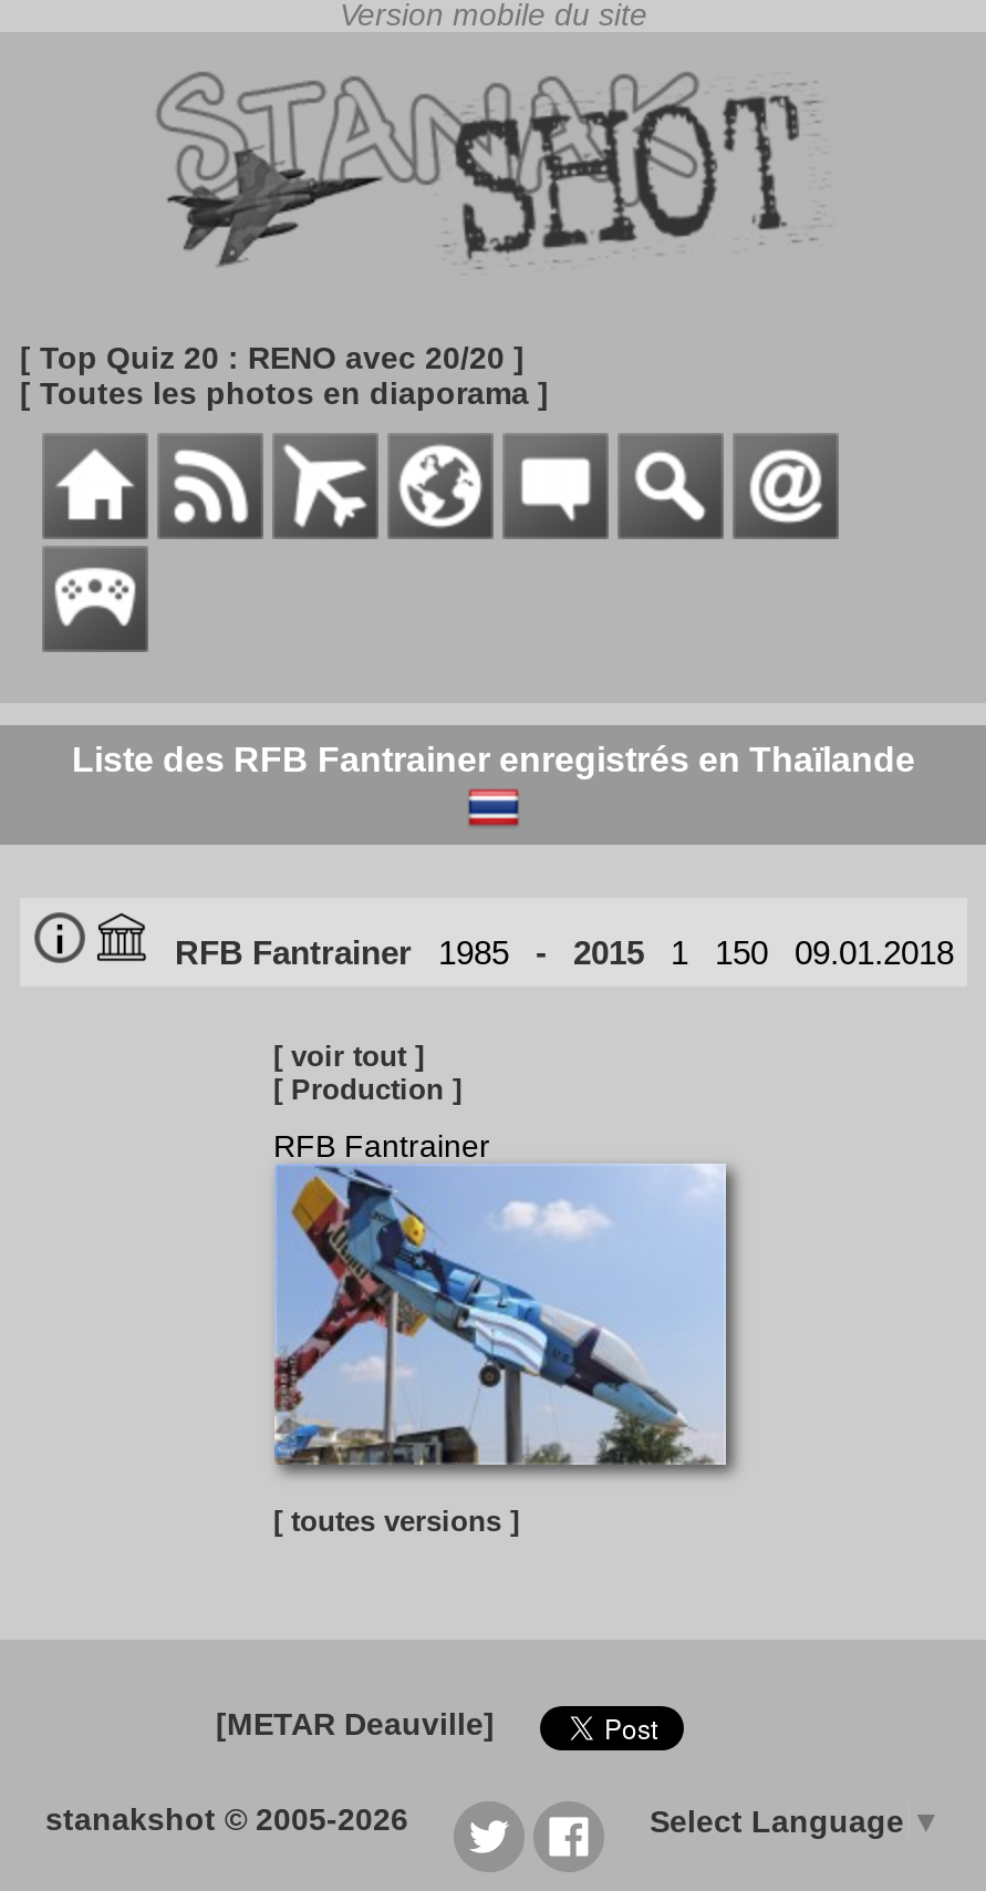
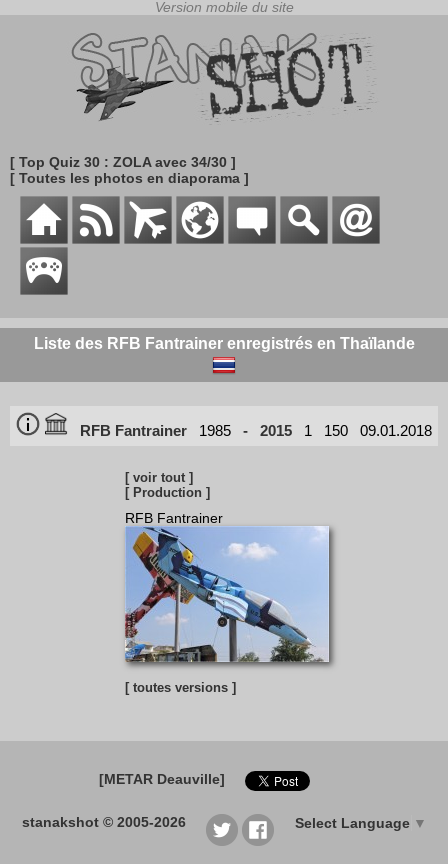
[20,340,525,375] [ Top Quiz 20 : RENO avec 20/20 ] -> [10,154,236,170] [ Top Quiz 30 : ZOLA avec 34/30 ]

